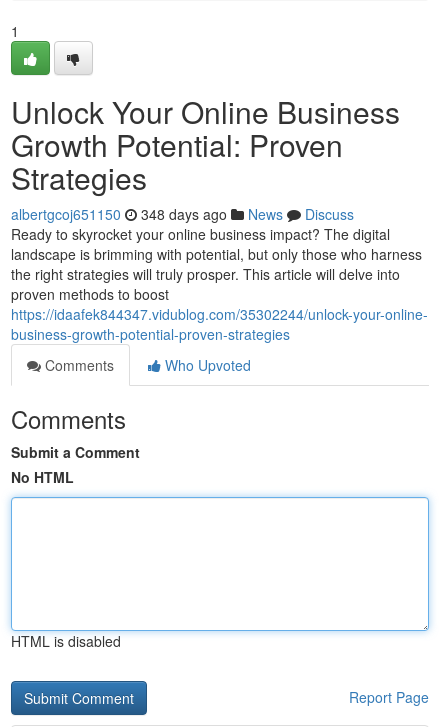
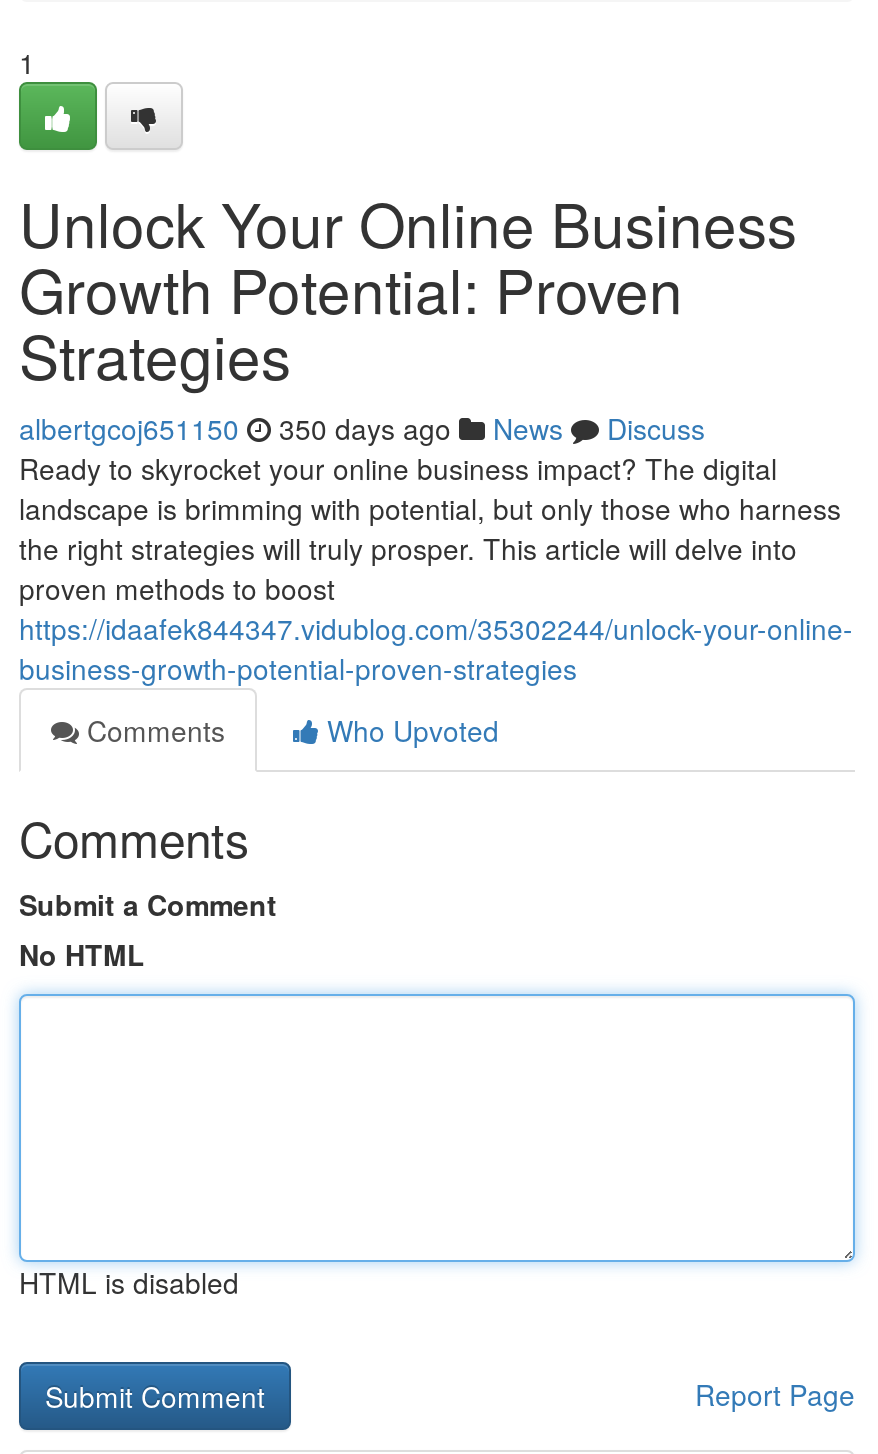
[11,204,354,224] albertgcoj651150 348 days ago News Discuss -> [19,408,705,448] albertgcoj651150 350 days ago News Discuss

